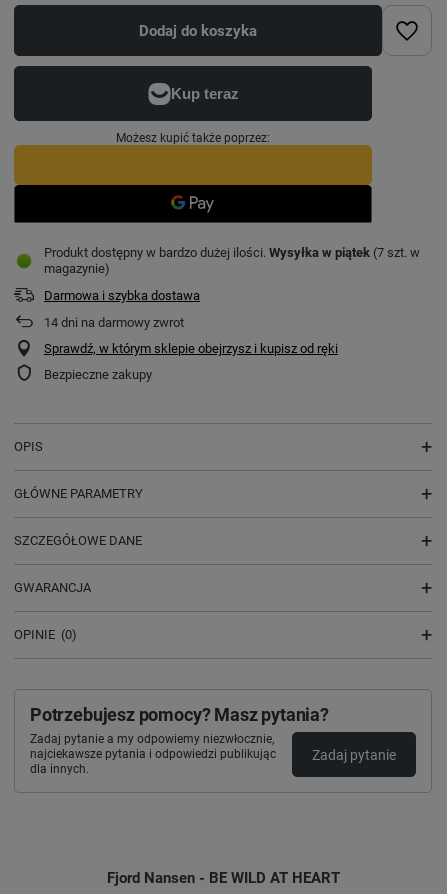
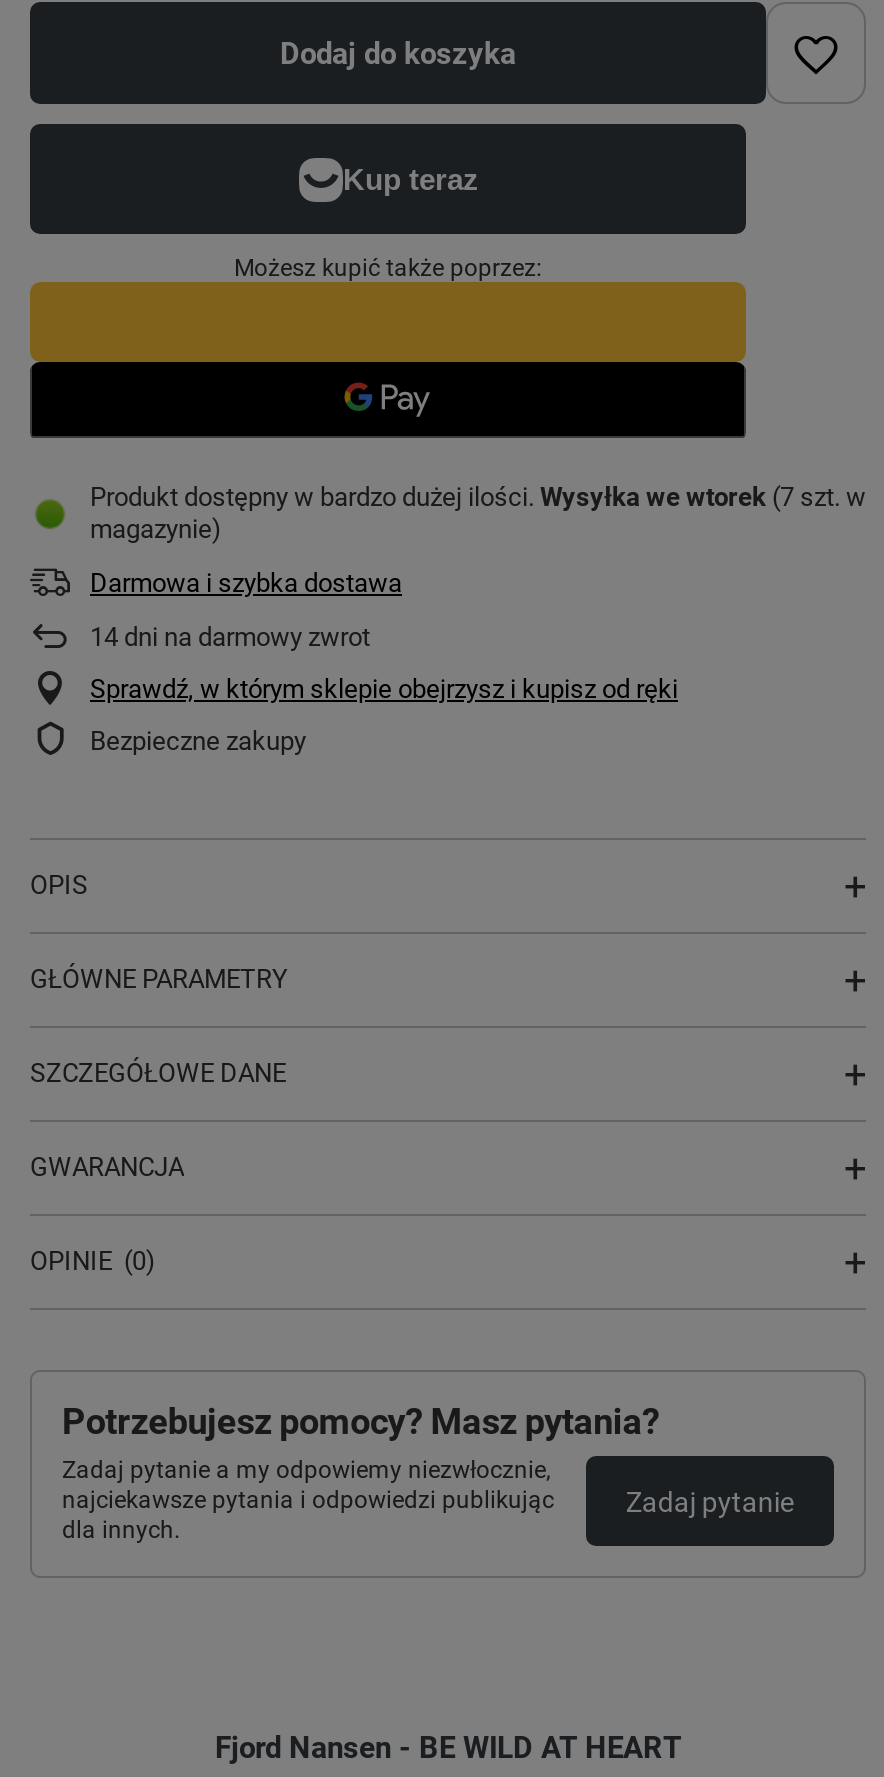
[44,245,420,260] Produkt dostępny w bardzo dużej ilości Wysyłka w piątek (7 szt. w -> [90,482,866,512] Produkt dostępny w bardzo dużej ilości Wysyłka we wtorek (7 szt. w

